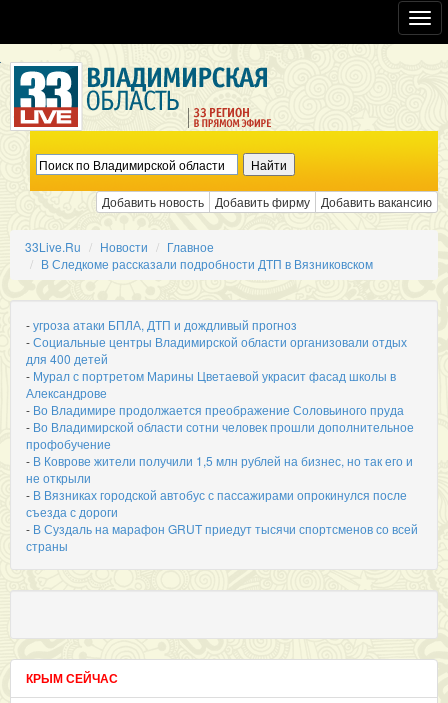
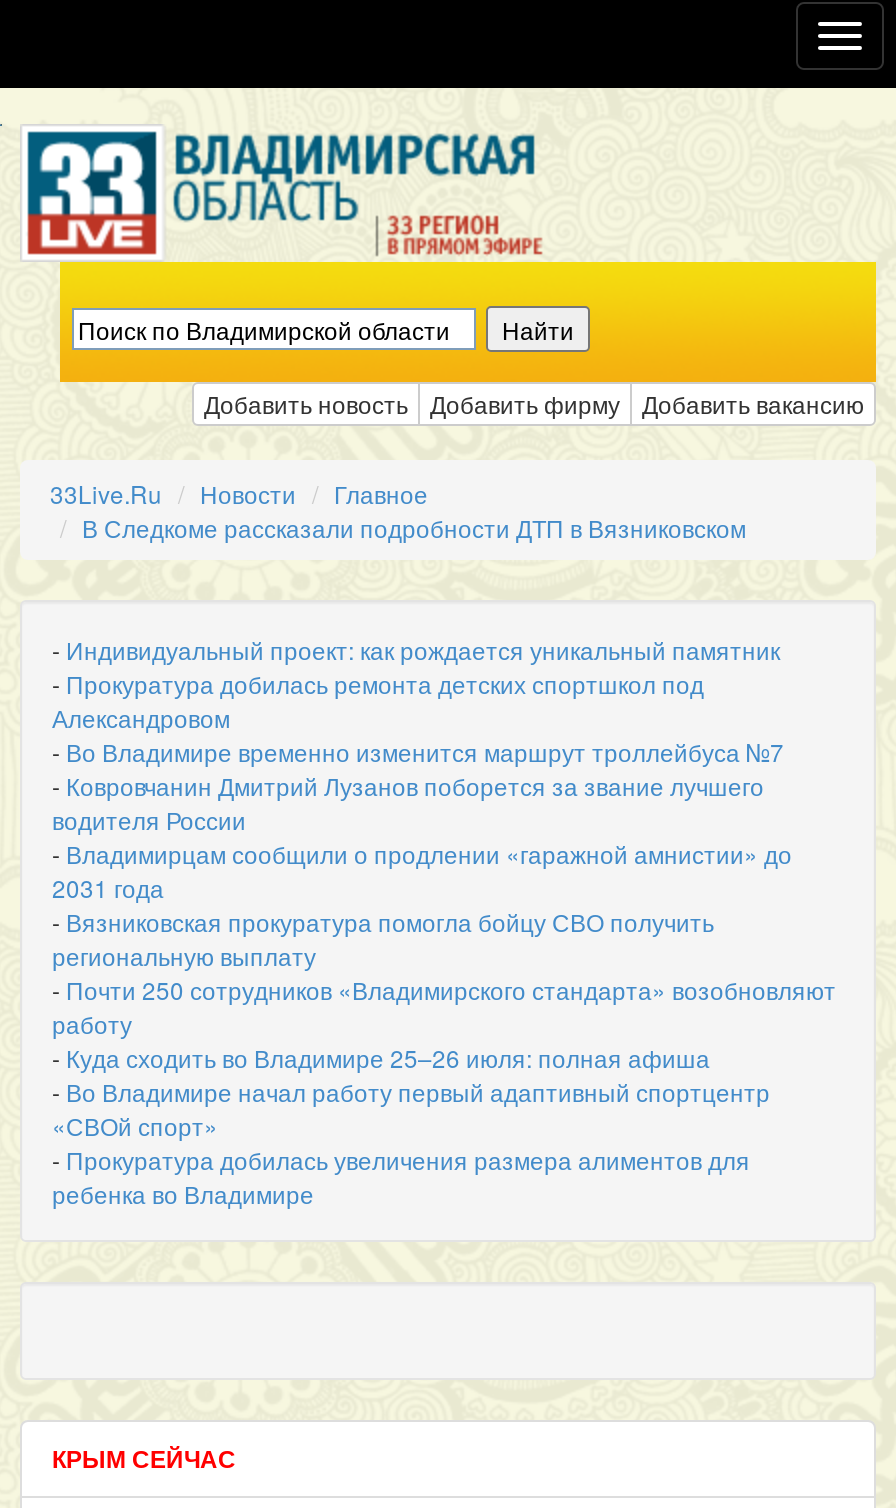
[26,316,418,554] - угроза атаки БПЛА, ДТП и дождливый прогноз | - Социальные центры Владимирской области организовали отдых | для 400 детей | - Мурал с портретом Марины Цветаевой украсит фасад школы в | Александрове | - Во Владимире продолжается преображение Соловьиного пруда | - Во Владимирской области сотни человек прошли дополнительное | профобучение | - В Коврове жители получили 1,5 млн рублей на бизнес, но так его и | не открыли | - В Вязниках городской автобус с пассажирами опрокинулся после | съезда с дороги | - В Суздаль на марафон GRUT приедут тысячи спортсменов со всей | страны -> [52,632,836,1210] - Индивидуальный проект: как рождается уникальный памятник | - Прокуратура добилась ремонта детских спортшкол под | Александровом | - Во Владимире временно изменится маршрут троллейбуса №7 | - Ковровчанин Дмитрий Лузанов поборется за звание лучшего | водителя России | - Владимирцам сообщили о продлении «гаражной амнистии» до | 2031 года | - Вязниковская прокуратура помогла бойцу СВО получить | региональную выплату | - Почти 250 сотрудников «Владимирского стандарта» возобновляют | работу | - Куда сходить во Владимире 25–26 июля: полная афиша | - Во Владимире начал работу первый адаптивный спортцентр | «СВОй спорт» | - Прокуратура добилась увеличения размера алиментов для | ребенка во Владимире

